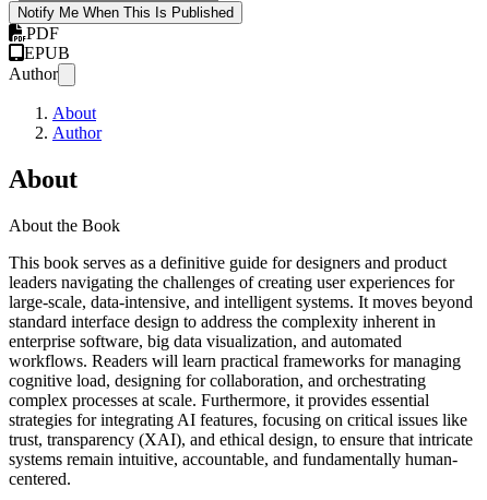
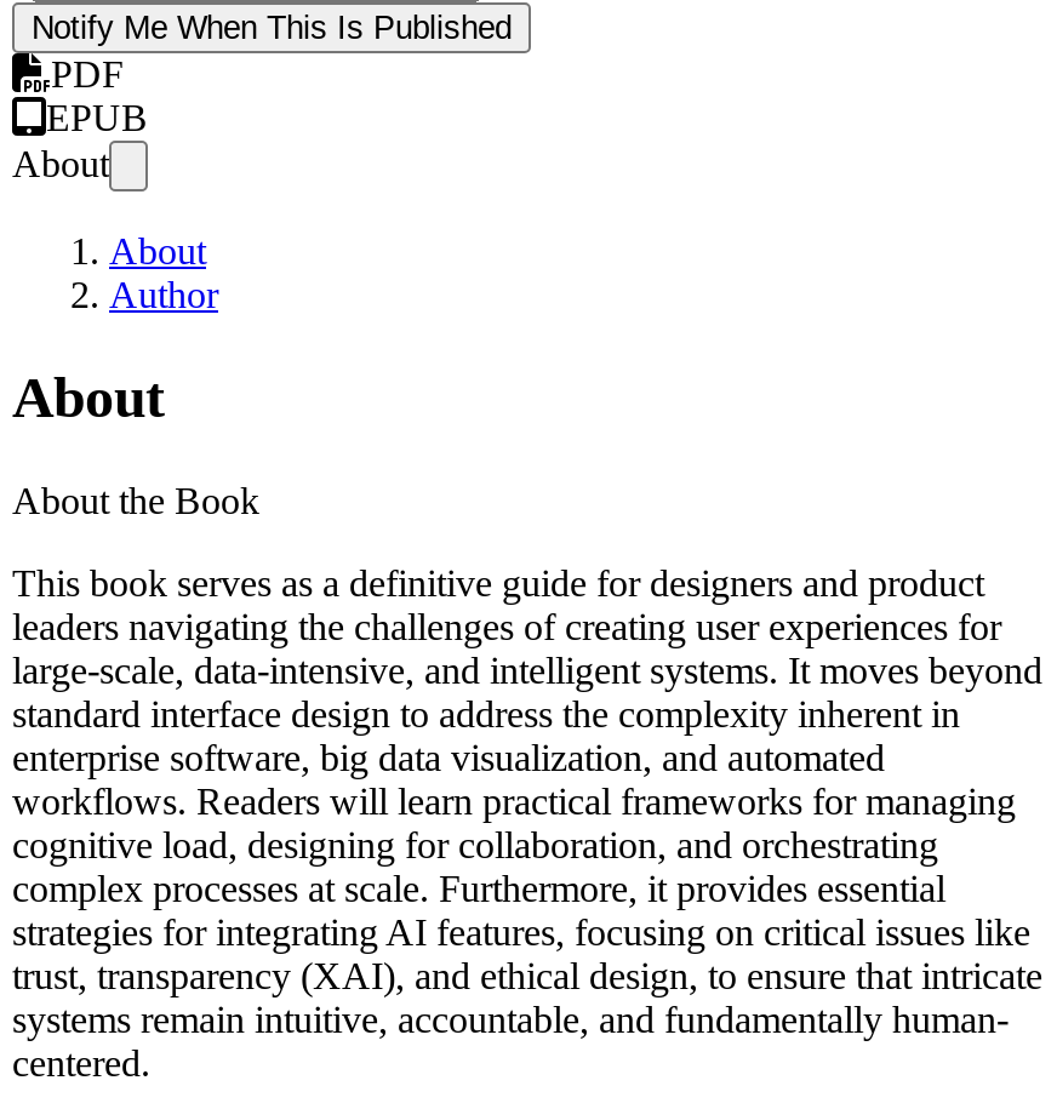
[9,65,58,84] Author -> [12,144,109,185] About

